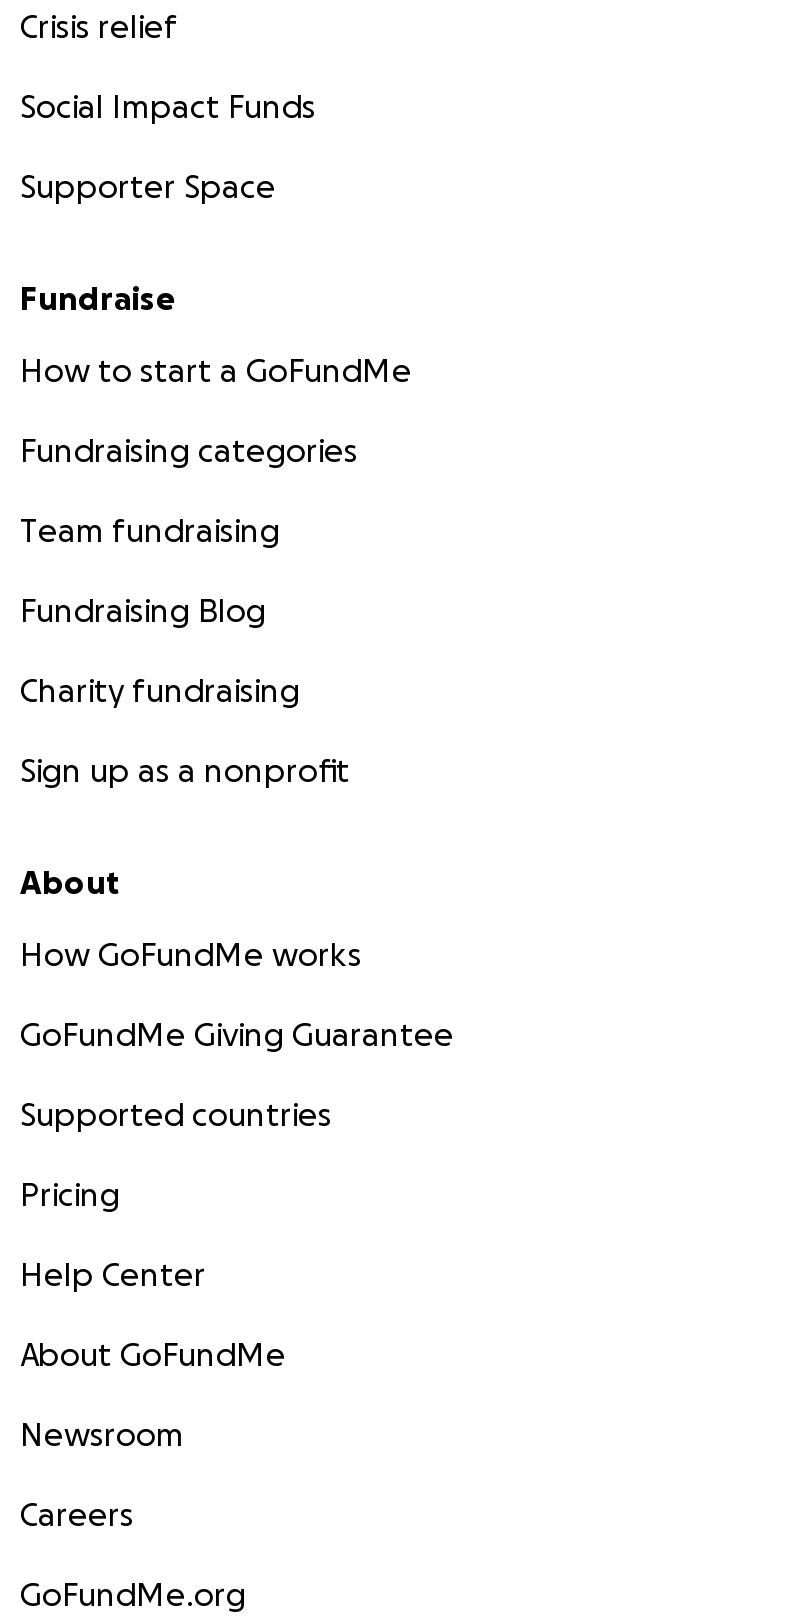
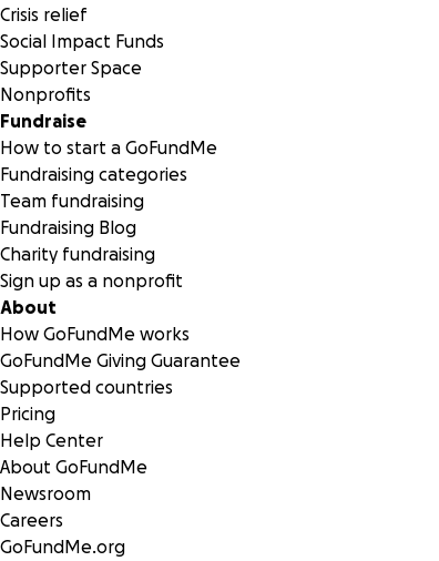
none -> [0,84,91,104] Nonprofits

